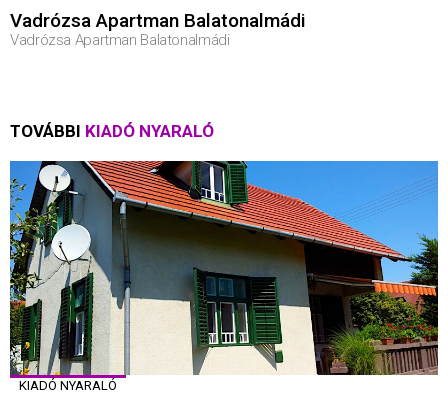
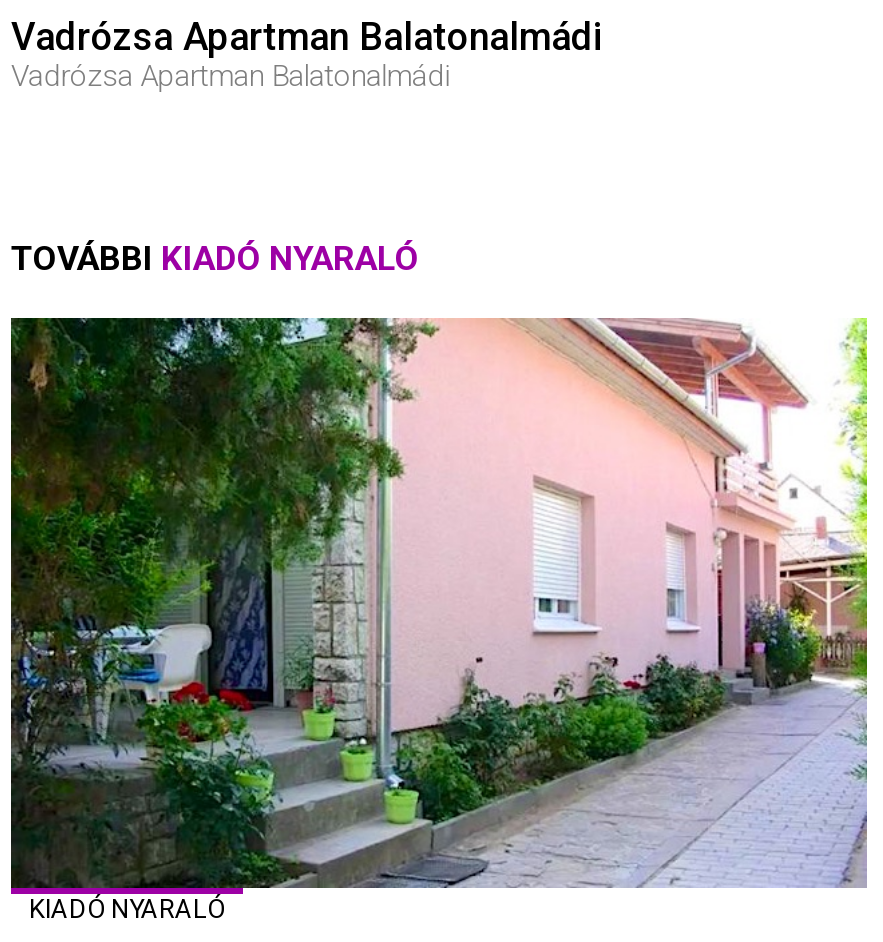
[9,160,439,378] [image] -> [9,316,869,894] [image]

